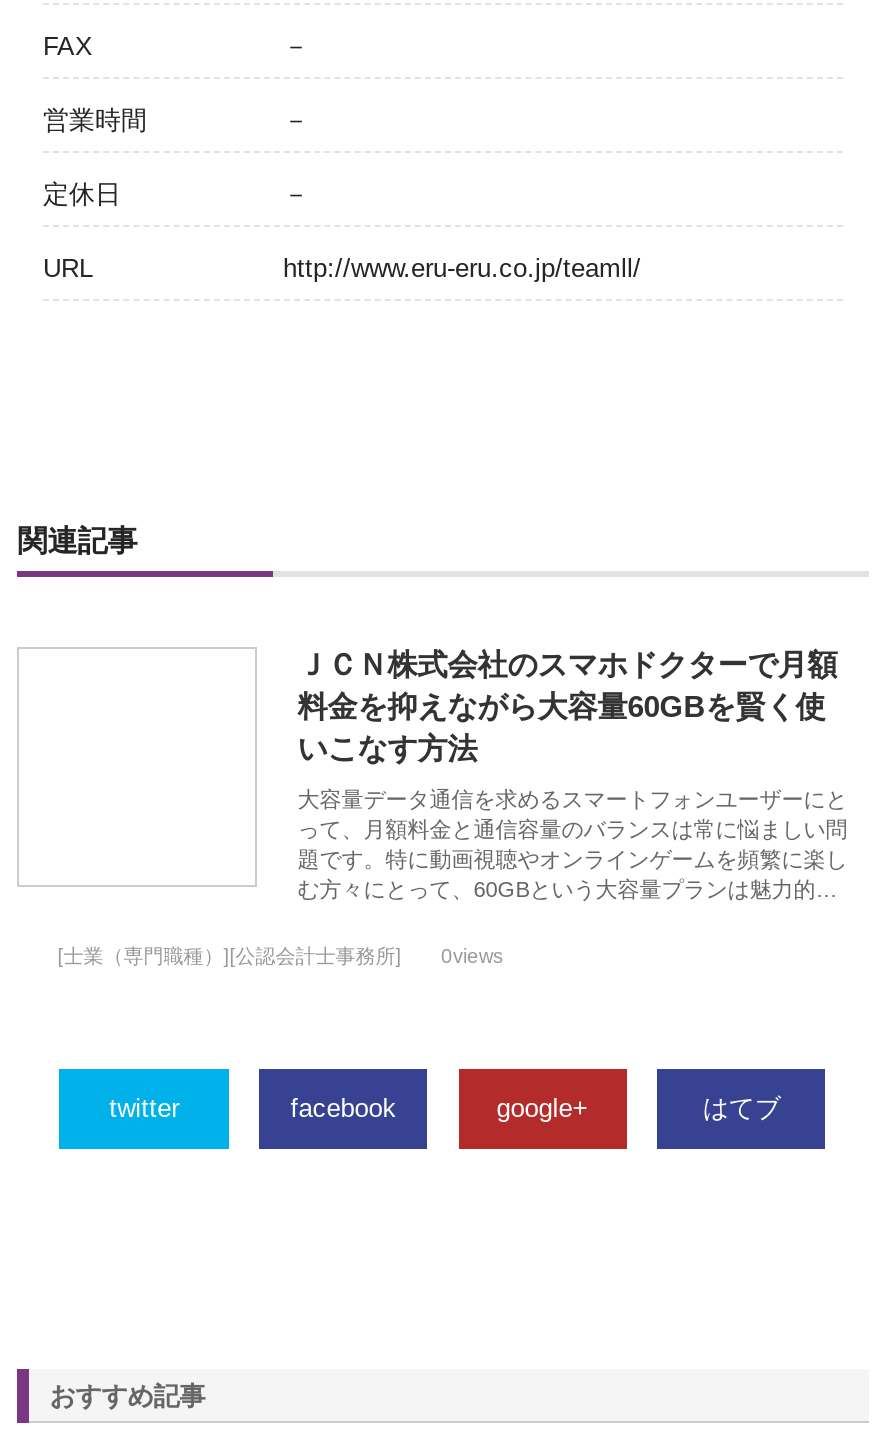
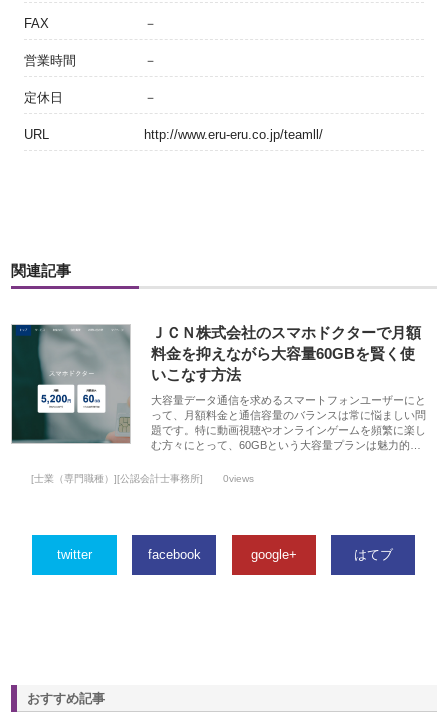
none -> [11,324,131,444] [image]

